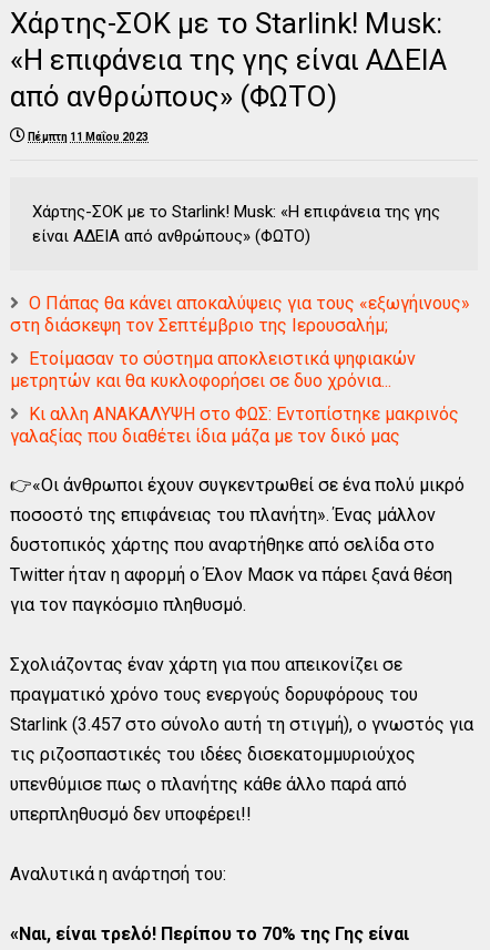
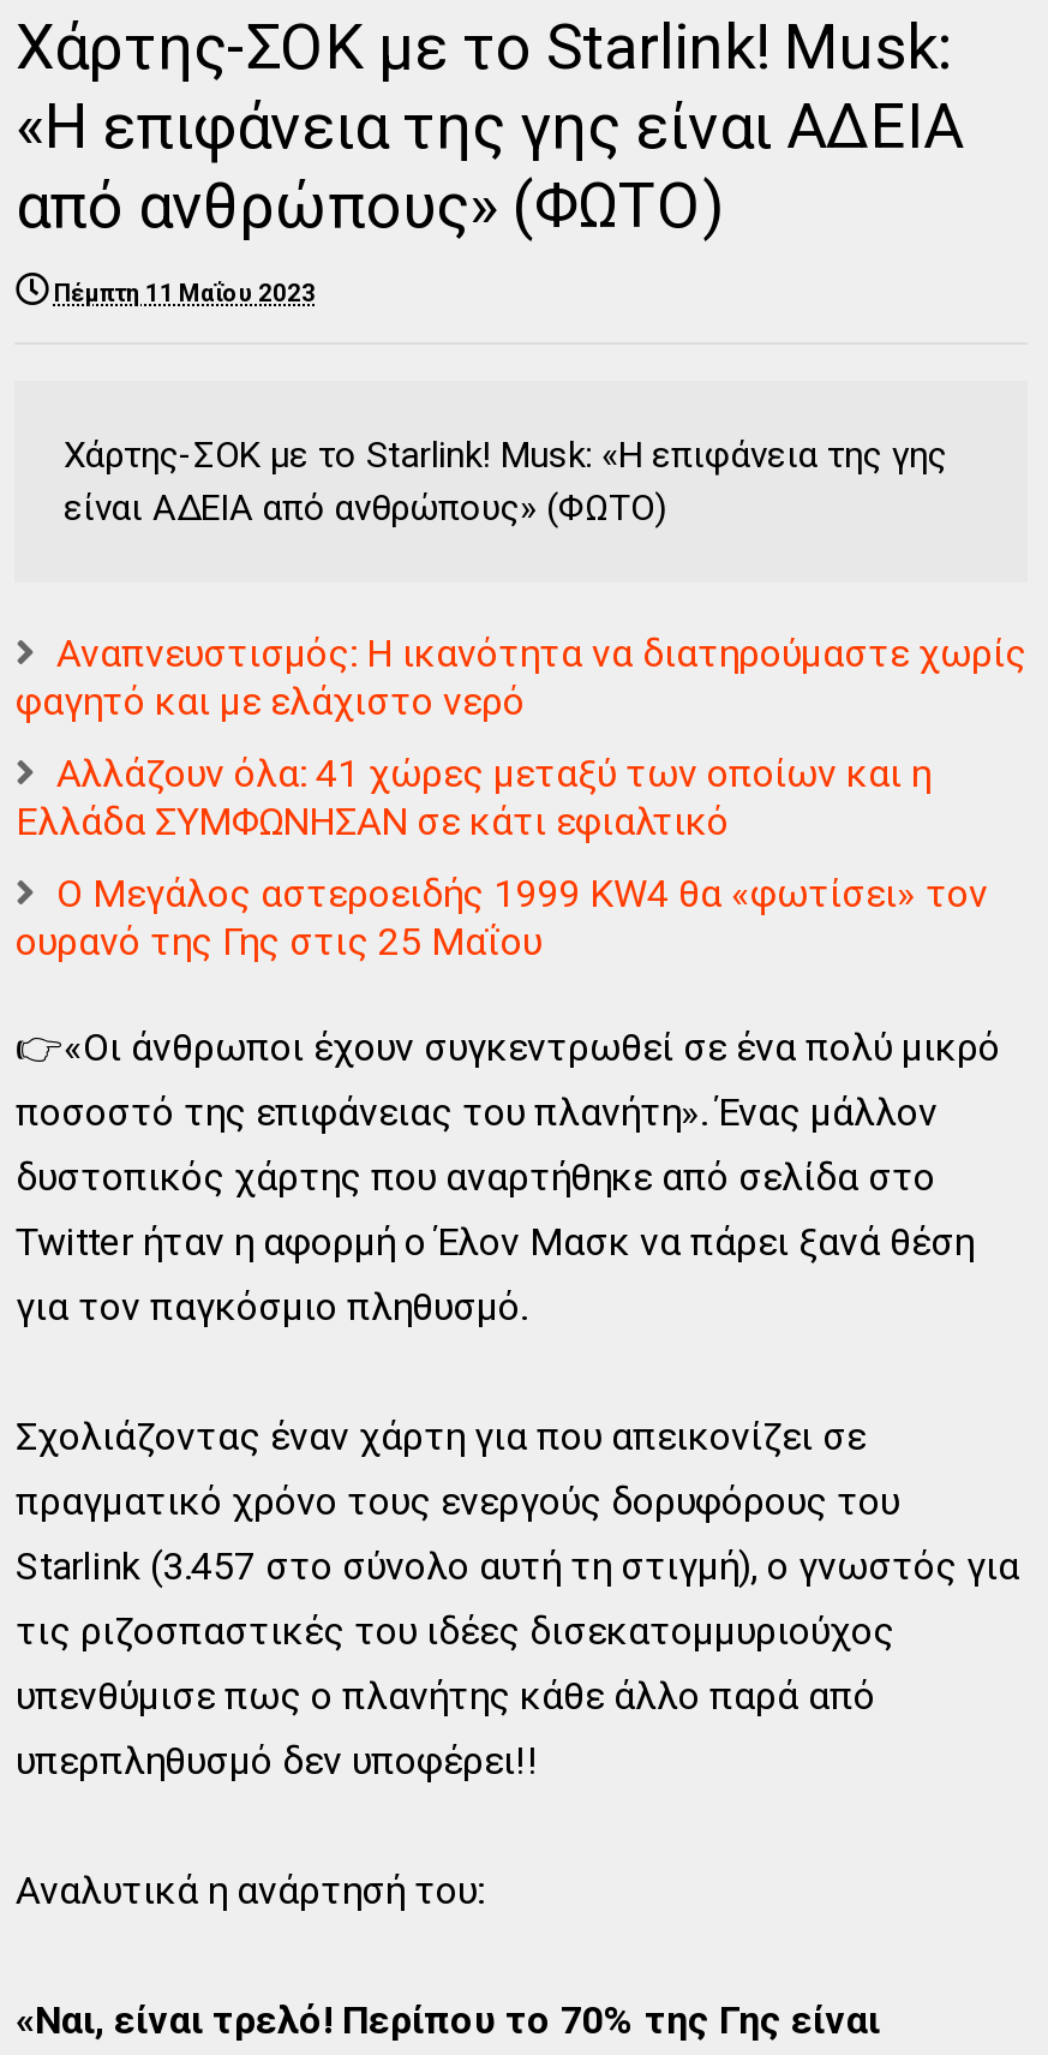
[10,293,470,336] Ο Πάπας θα κάνει αποκαλύψεις για τους «εξωγήινους» | στη διάσκεψη τον Σεπτέμβριο της Ιερουσαλήμ; -> [15,630,1026,724] Αναπνευστισμός: Η ικανότητα να διατηρούμαστε χωρίς | φαγητό και με ελάχιστο νερό
[10,348,416,391] Ετοίμασαν το σύστημα αποκλειστικά ψηφιακών | μετρητών και θα κυκλοφορήσει σε δυο χρόνια... -> [15,750,930,844] Αλλάζουν όλα: 41 χώρες μεταξύ των οποίων και η | Ελλάδα ΣΥΜΦΩΝΗΣΑΝ σε κάτι εφιαλτικό
[10,403,459,447] Κι αλλη ΑΝΑΚΑΛΥΨΗ στο ΦΩΣ: Εντοπίστηκε μακρινός | γαλαξίας που διαθέτει ίδια μάζα με τον δικό μας -> [15,871,988,964] Ο Μεγάλος αστεροειδής 1999 KW4 θα «φωτίσει» τον | ουρανό της Γης στις 25 Μαΐου

